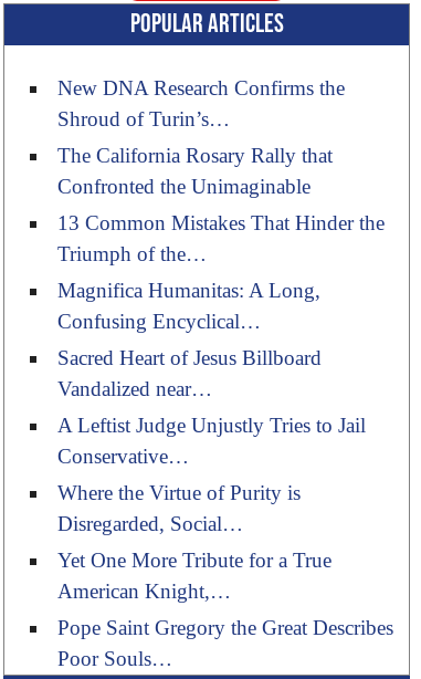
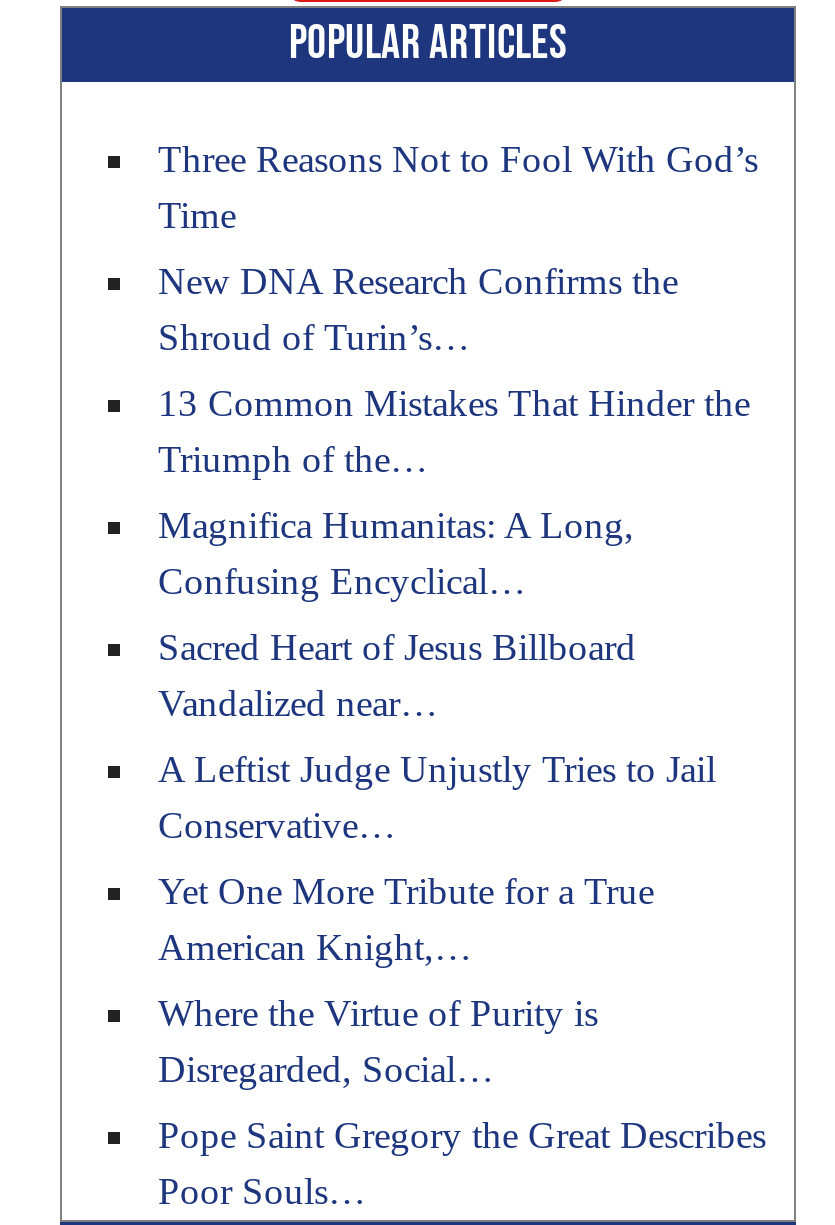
none -> [158,138,758,236] Three Reasons Not to Fool With God’s | Time
moved [57,76,345,130] -> [158,260,678,358]: New DNA Research Confirms the | Shroud of Turin’s…
[57,144,333,198] The California Rosary Rally that | Confronted the Unimaginable -> none
moved [57,481,301,535] -> [158,992,598,1090]: Where the Virtue of Purity is | Disregarded, Social…
moved [57,549,331,603] -> [158,870,654,968]: Yet One More Tribute for a True | American Knight,…

